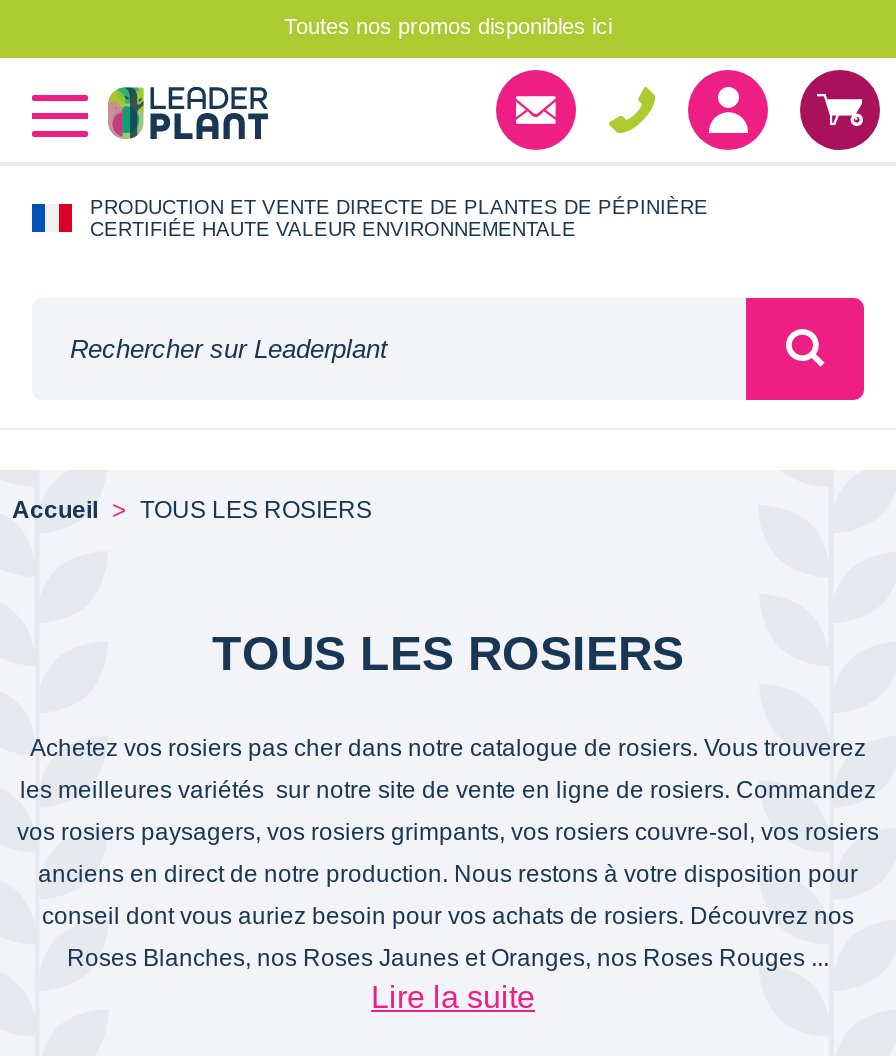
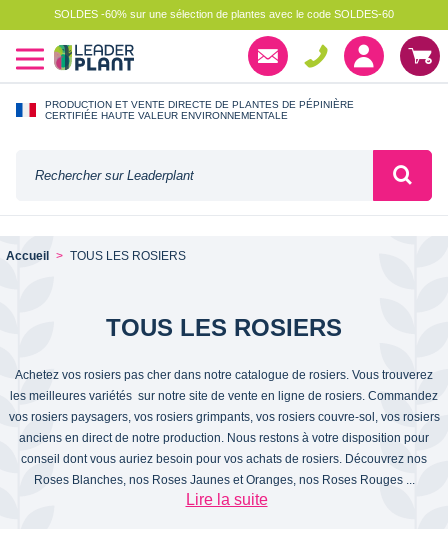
[284,14,612,38] Toutes nos promos disponibles ici -> [54,8,394,20] SOLDES -60% sur une sélection de plantes avec le code SOLDES-60

